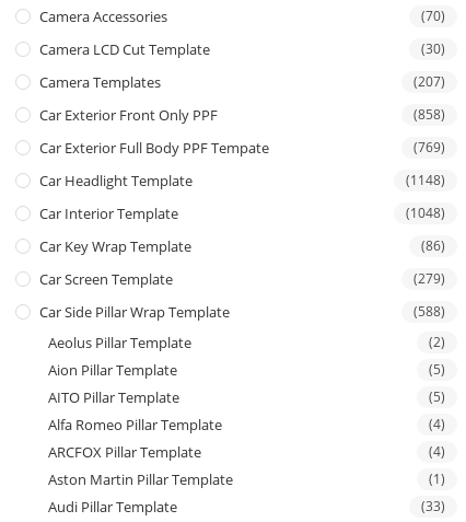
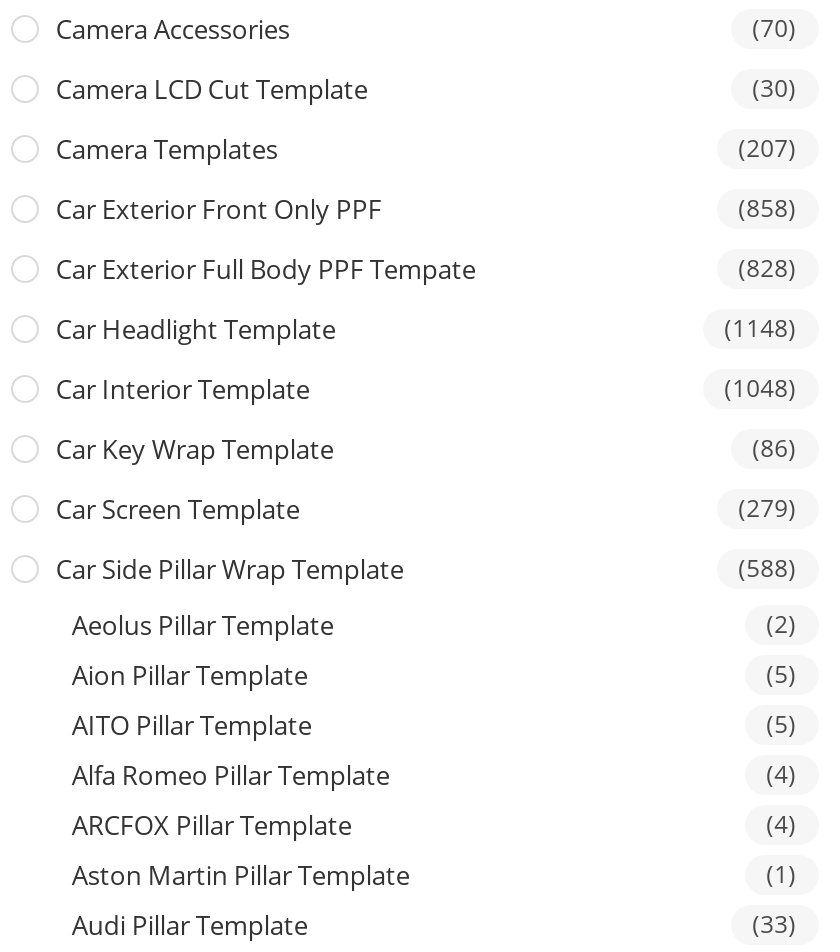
[413,138,445,157] (769) -> [738,250,796,284] (828)

